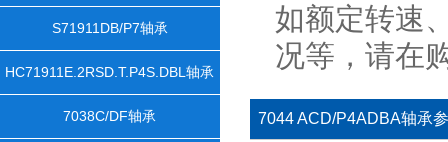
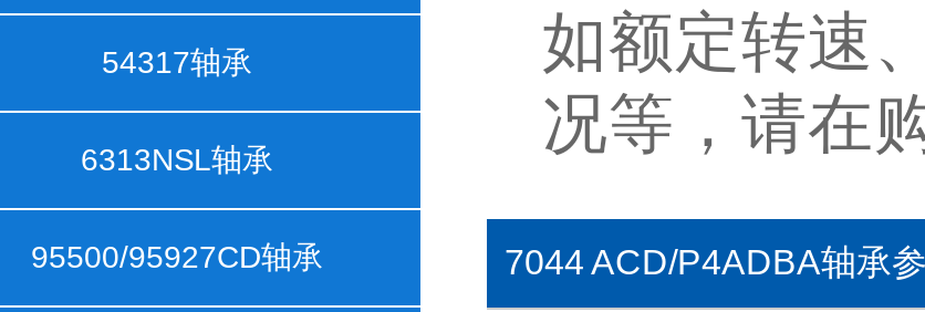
[52,20,168,36] S71911DB/P7轴承 -> [102,44,252,80] 54317轴承
[5,64,214,80] HC71911E.2RSD.T.P4S.DBL轴承 -> [81,142,273,177] 6313NSL轴承
[63,108,156,124] 7038C/DF轴承 -> [31,239,323,274] 95500/95927CD轴承

